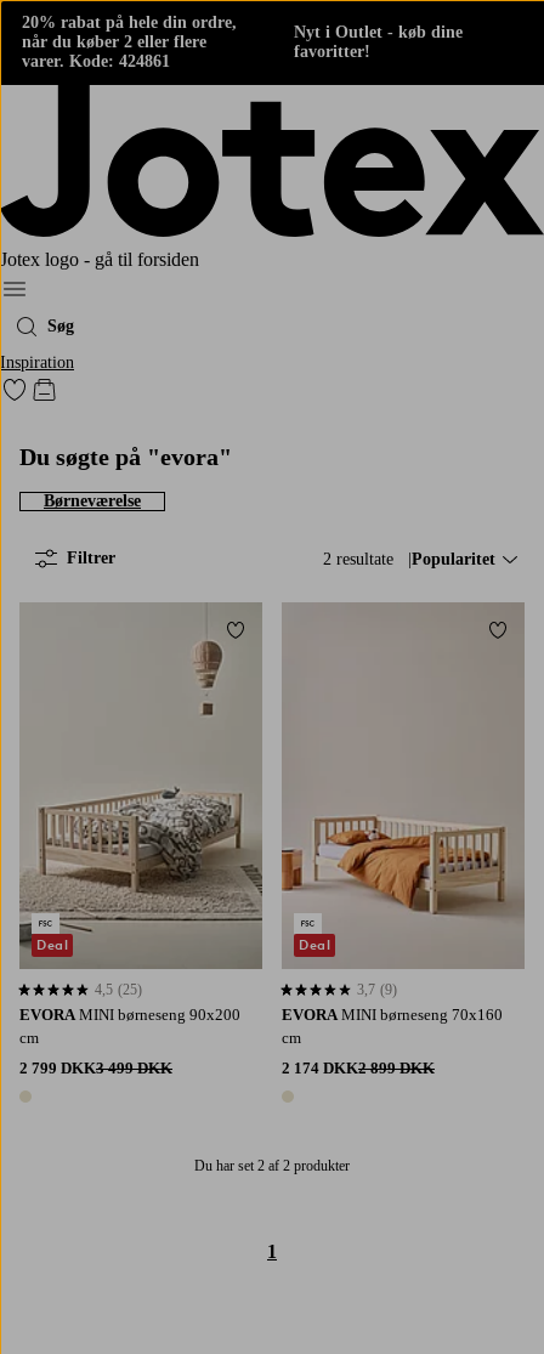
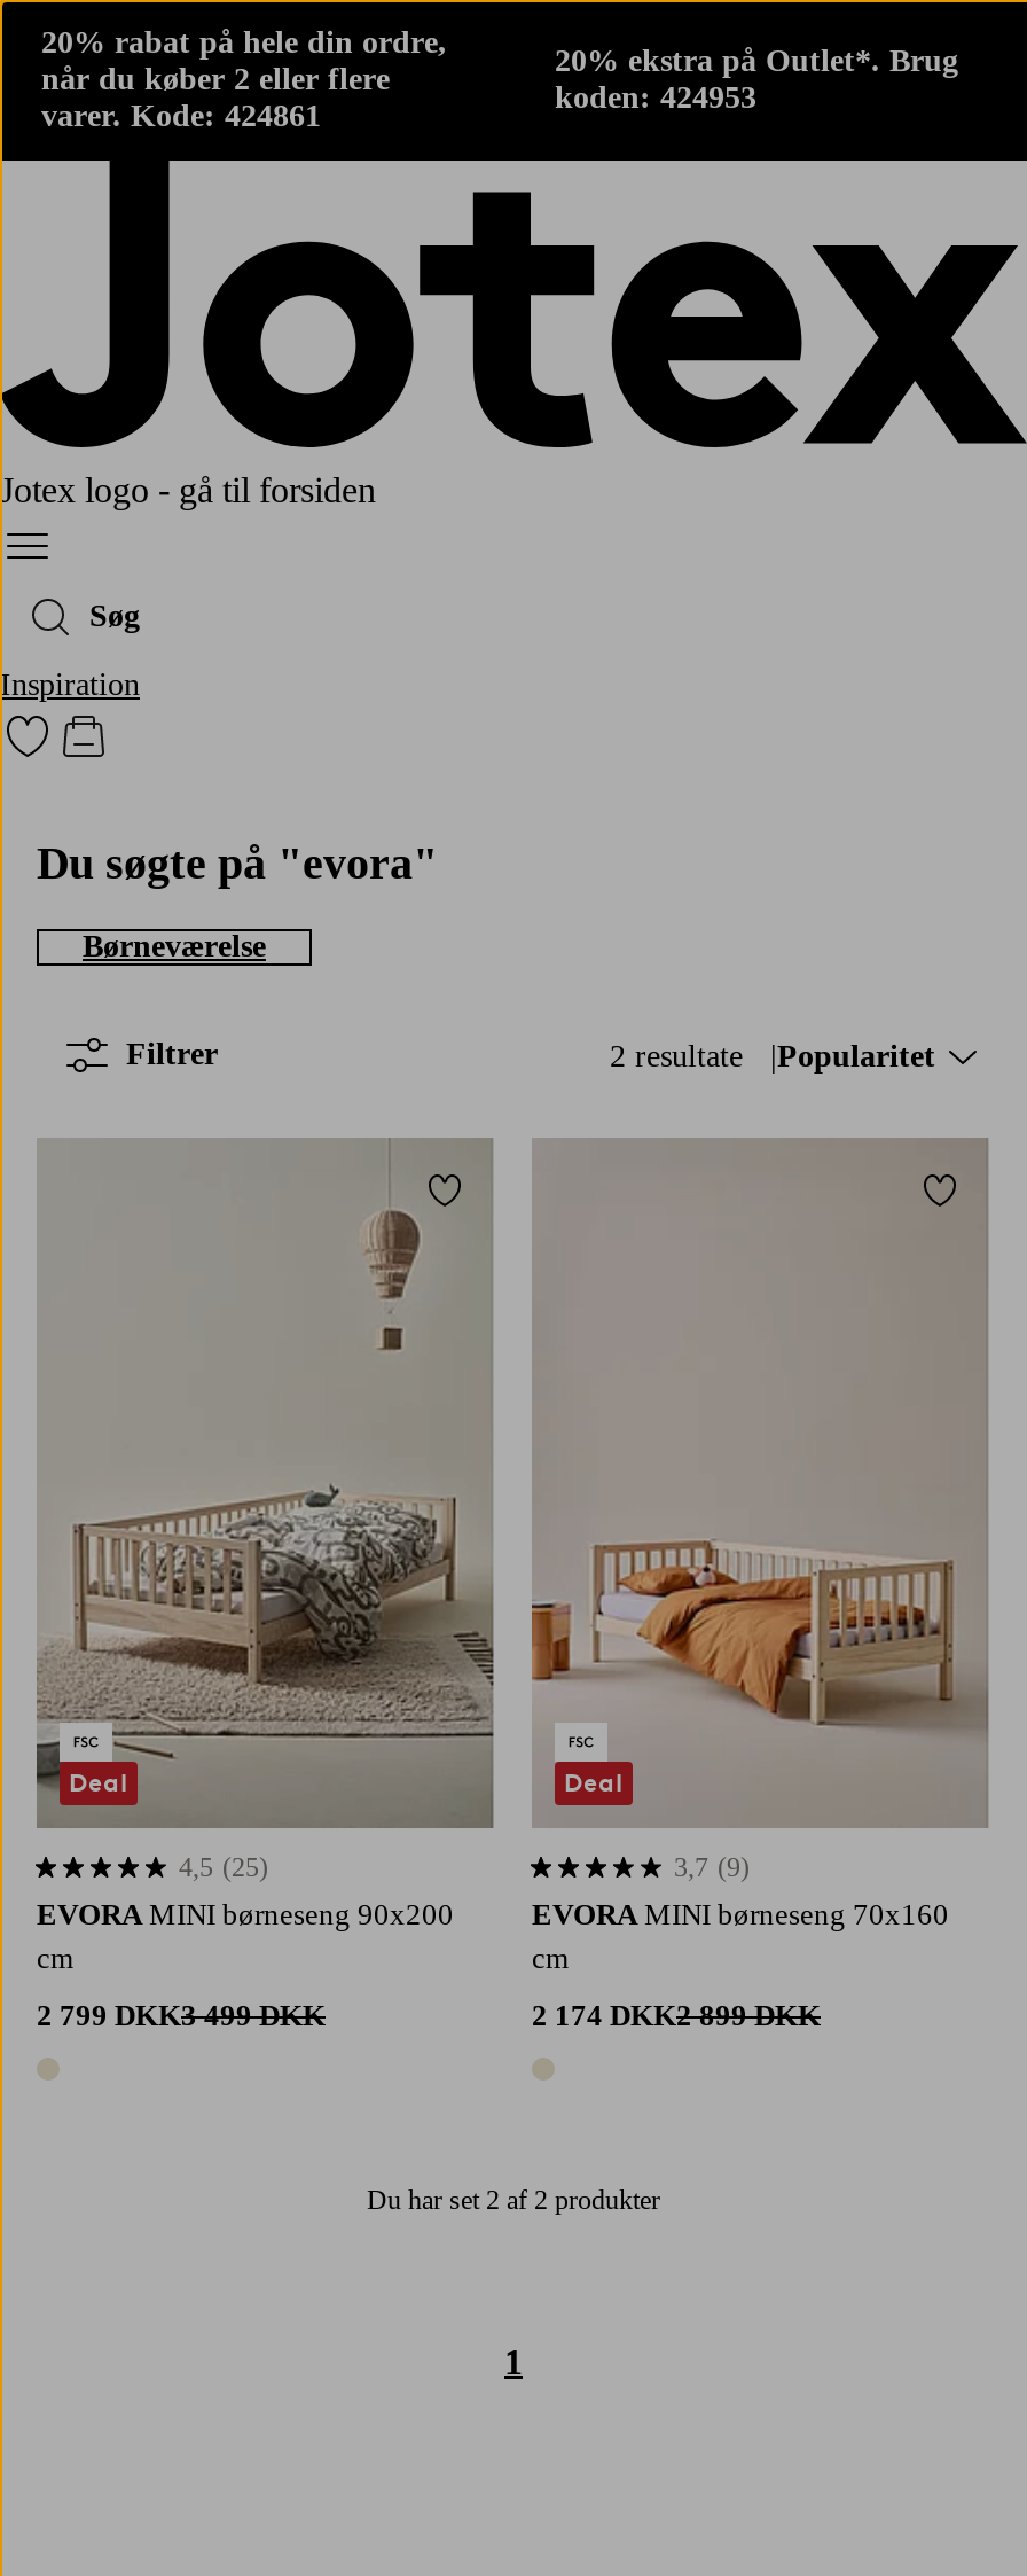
[294,23,463,61] Nyt i Outlet - køb dine | favoritter! -> [555,44,958,115] 20% ekstra på Outlet*. Brug | koden: 424953

